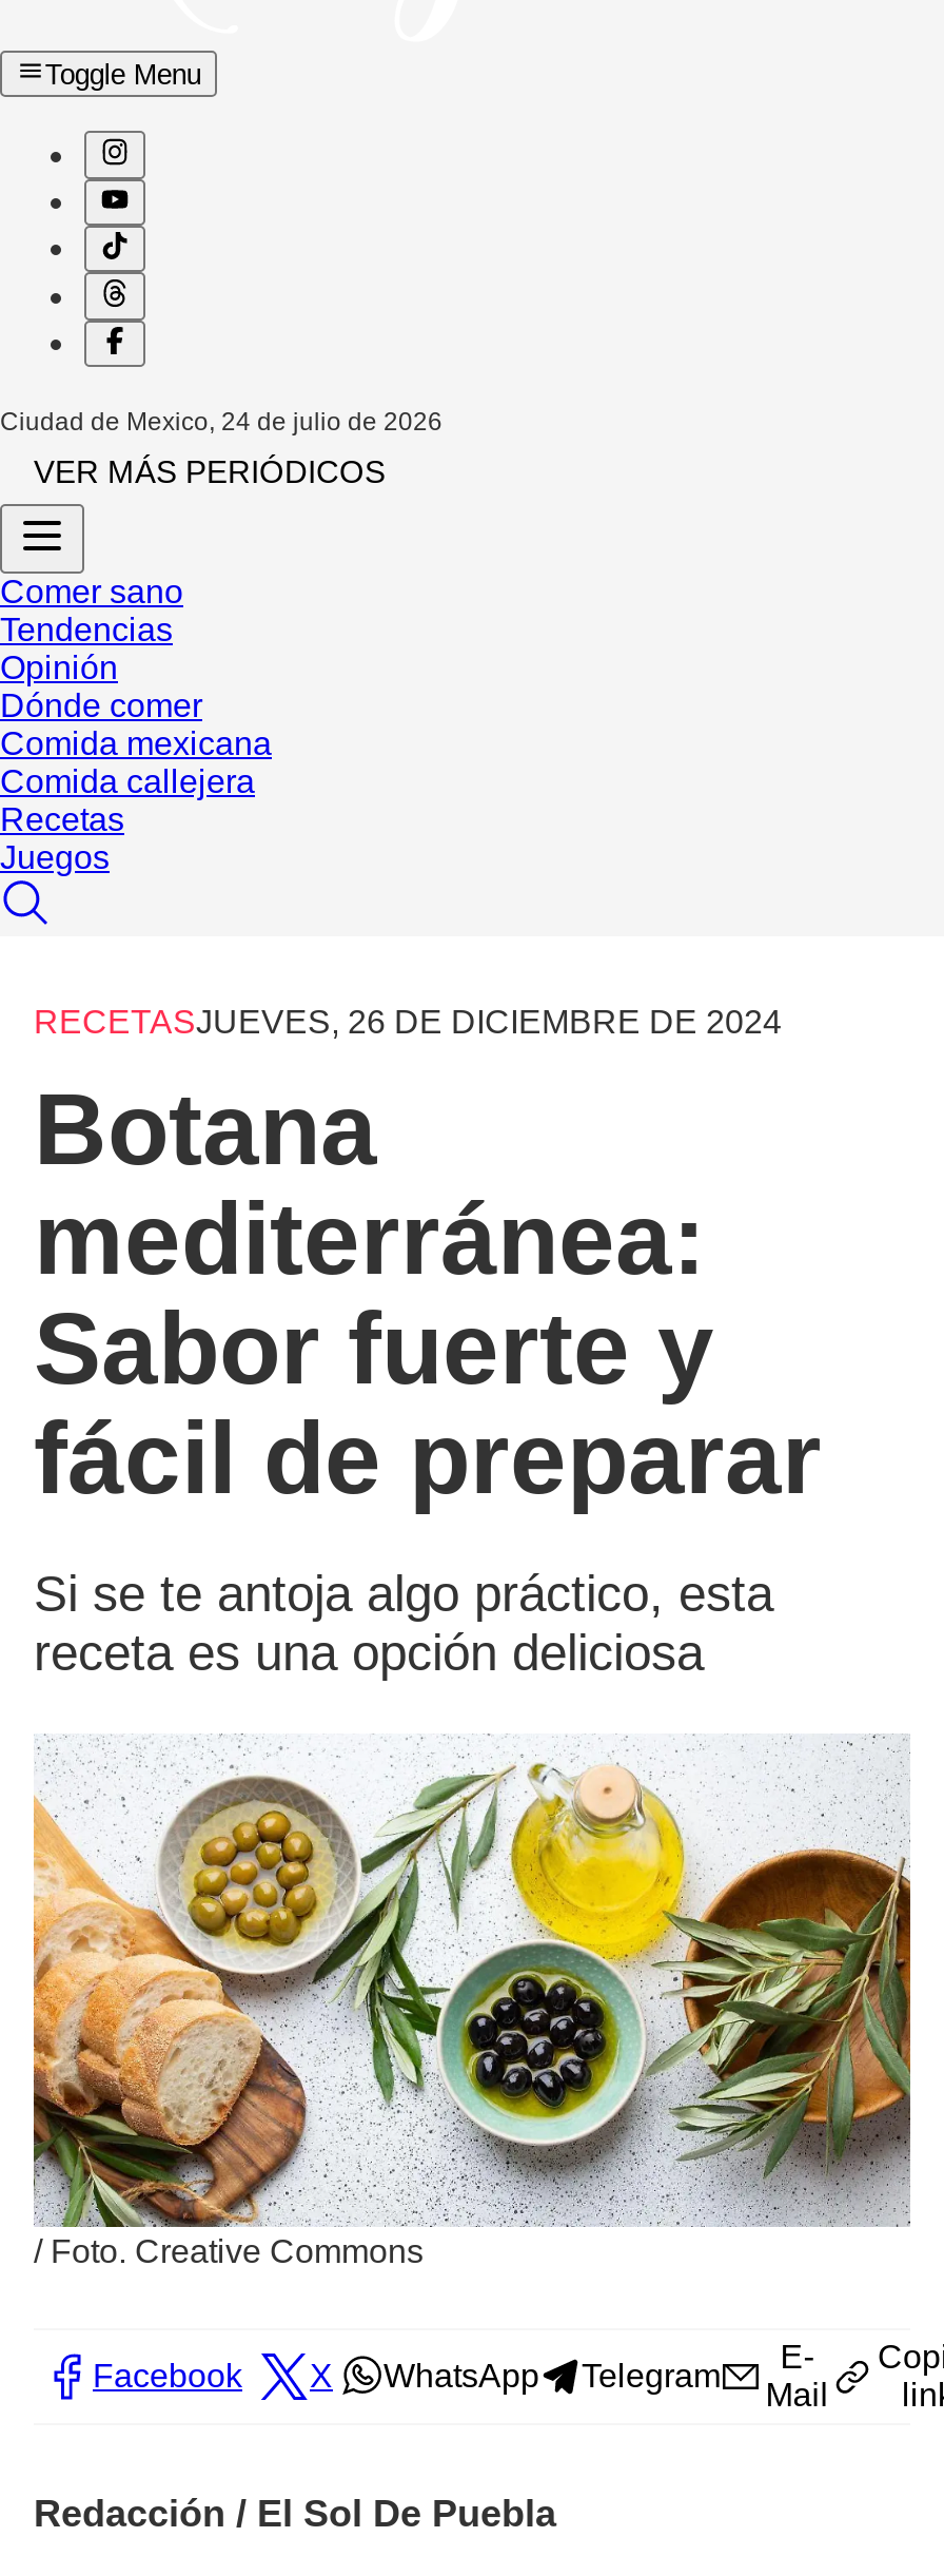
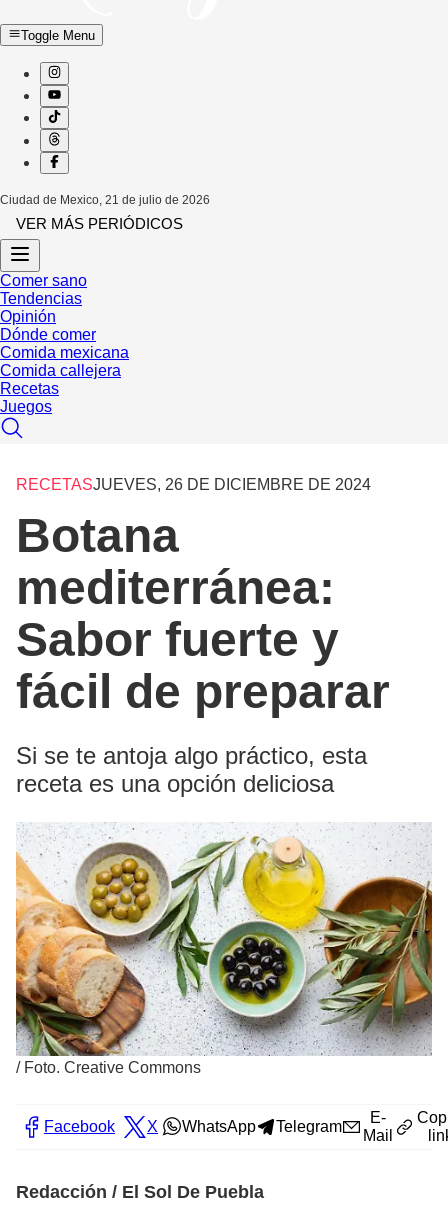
[0,407,442,437] Ciudad de Mexico, 24 de julio de 2026 -> [0,193,210,207] Ciudad de Mexico, 21 de julio de 2026

